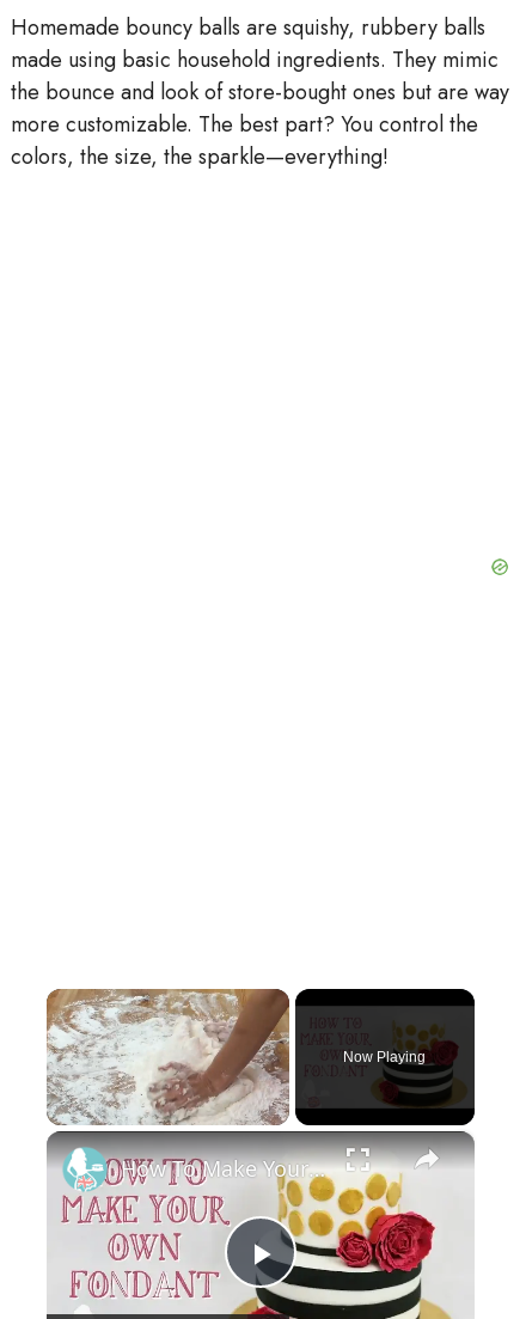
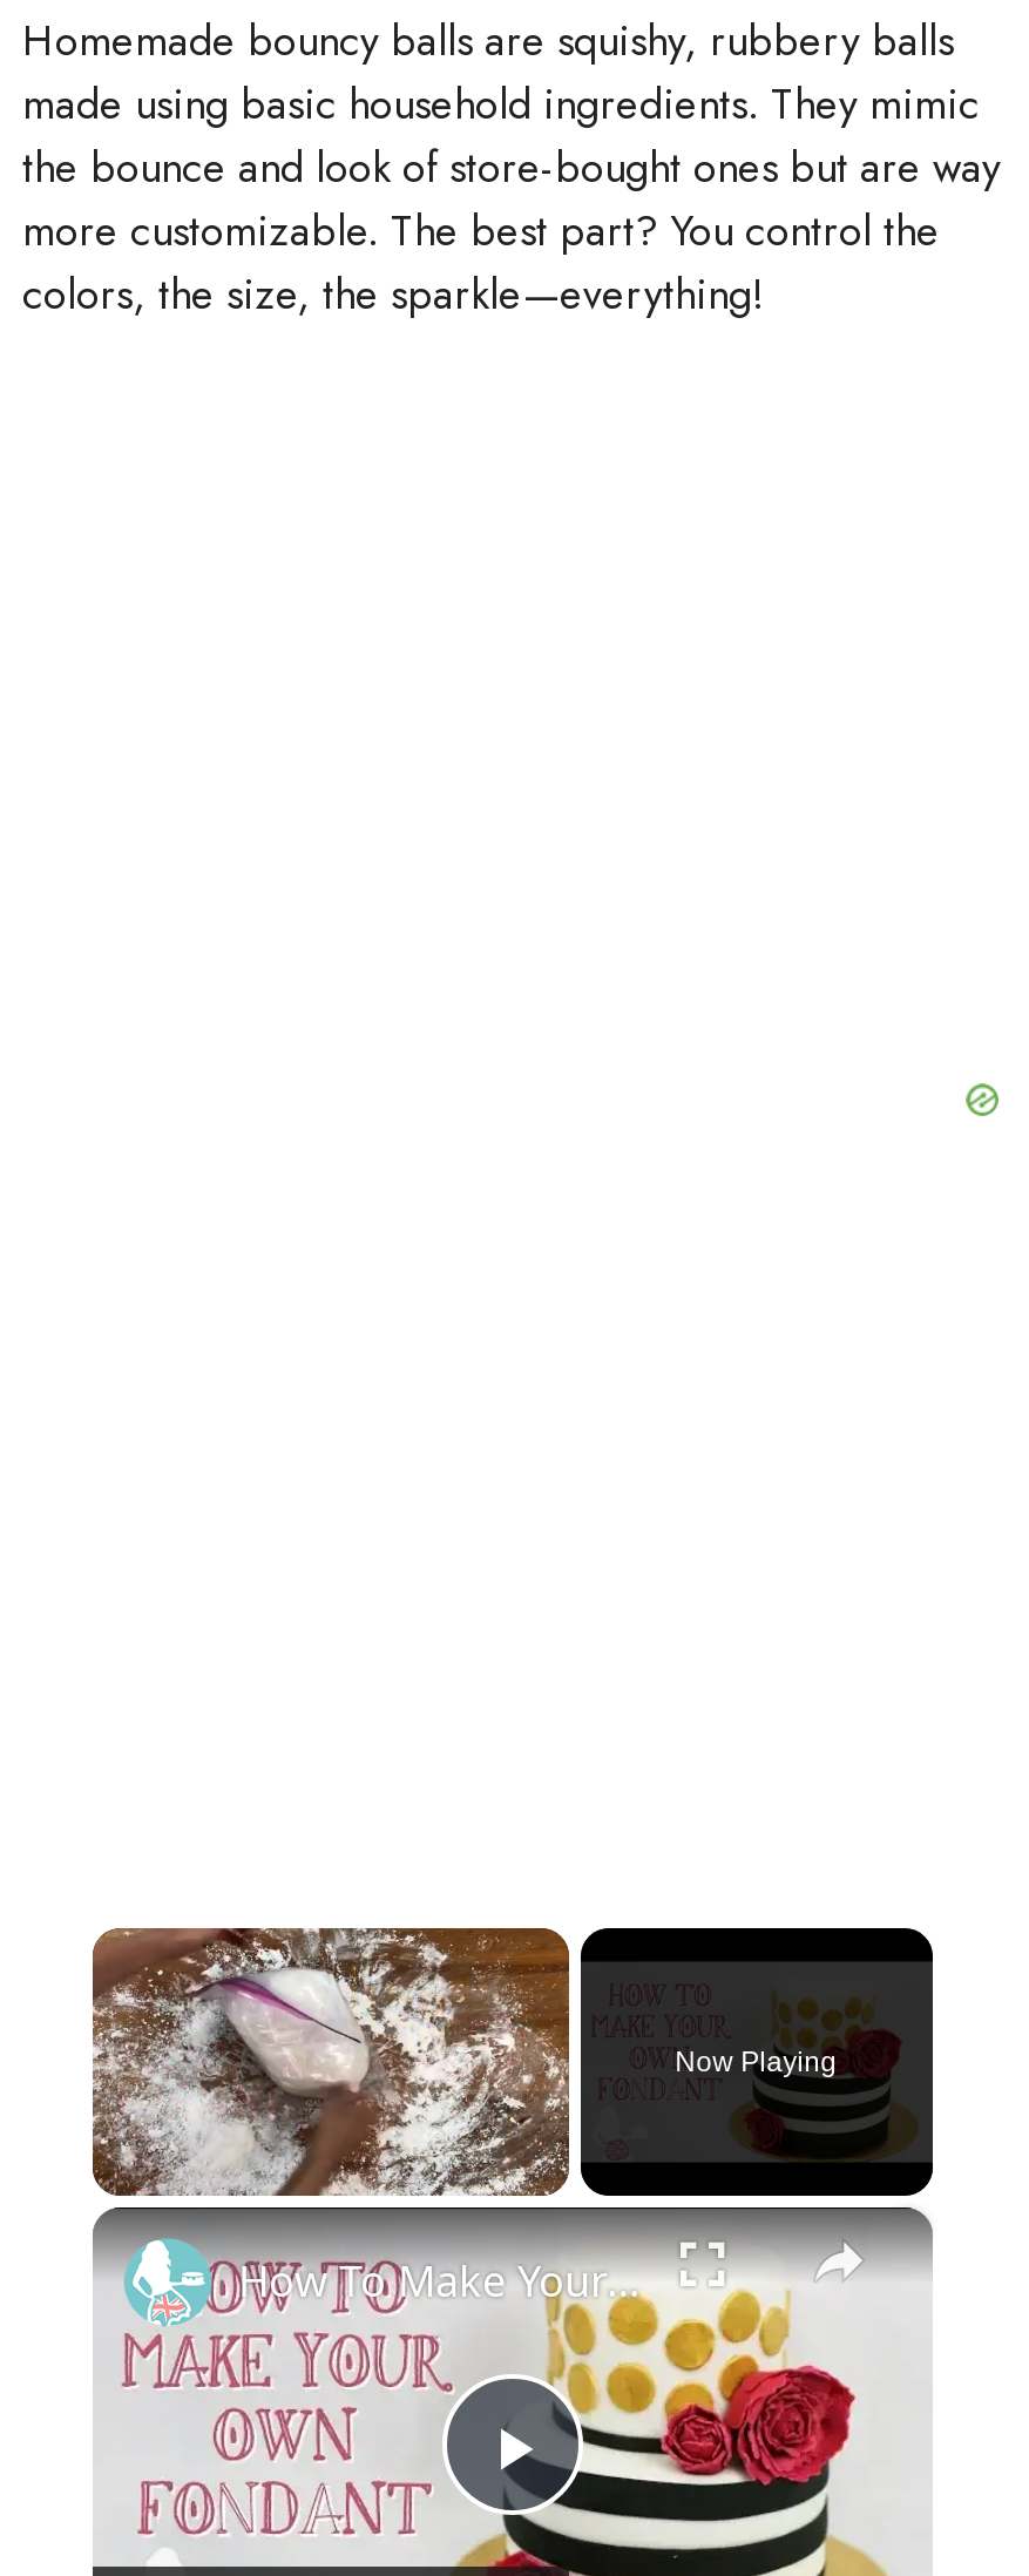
[47,989,289,1125] [image] -> [93,1928,569,2196] [image]

